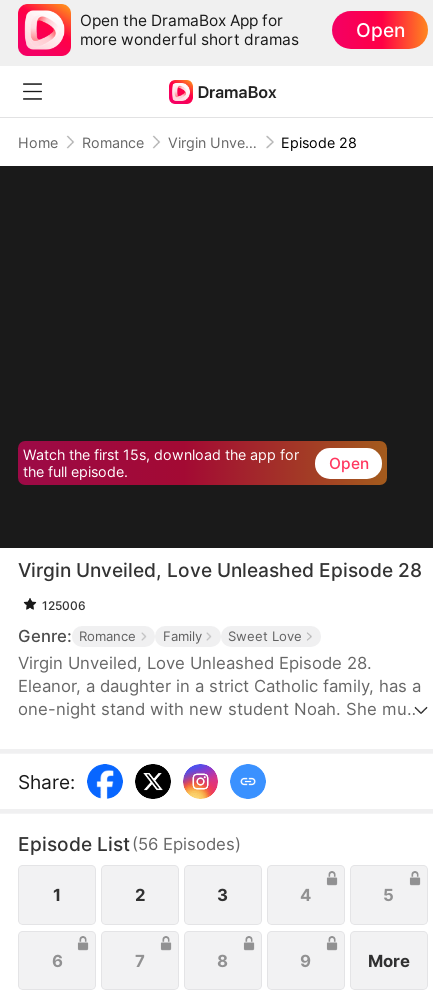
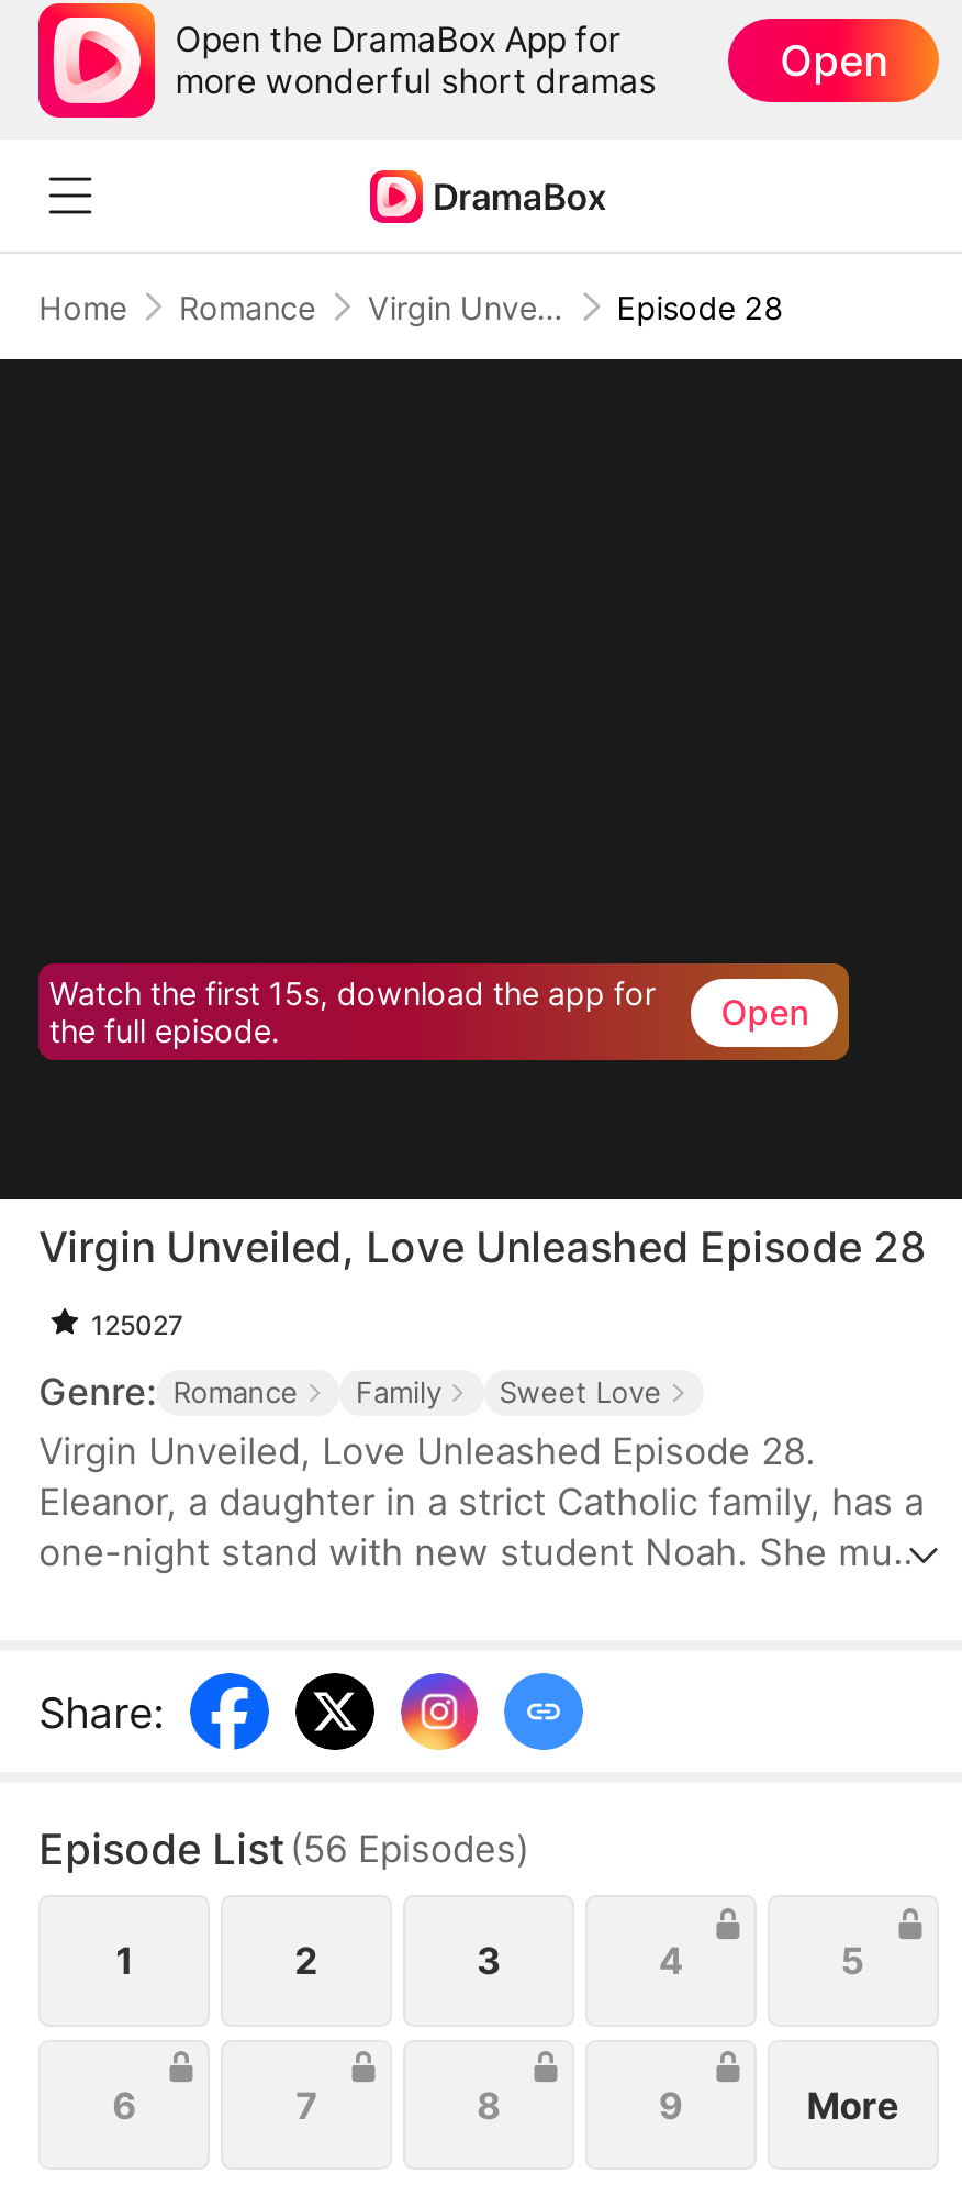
[42,598,86,613] 125006 -> [91,1308,183,1341] 125027

